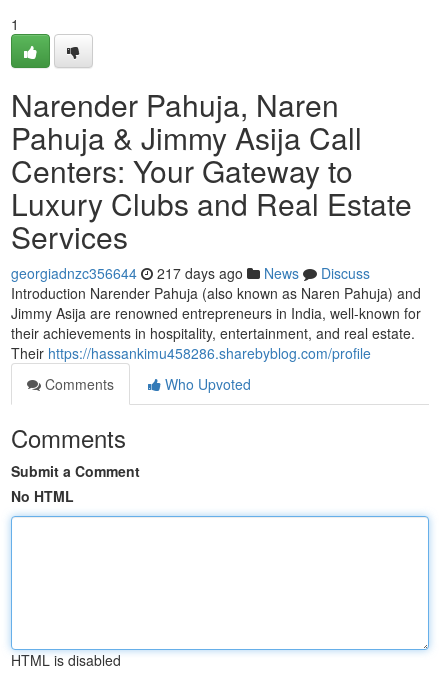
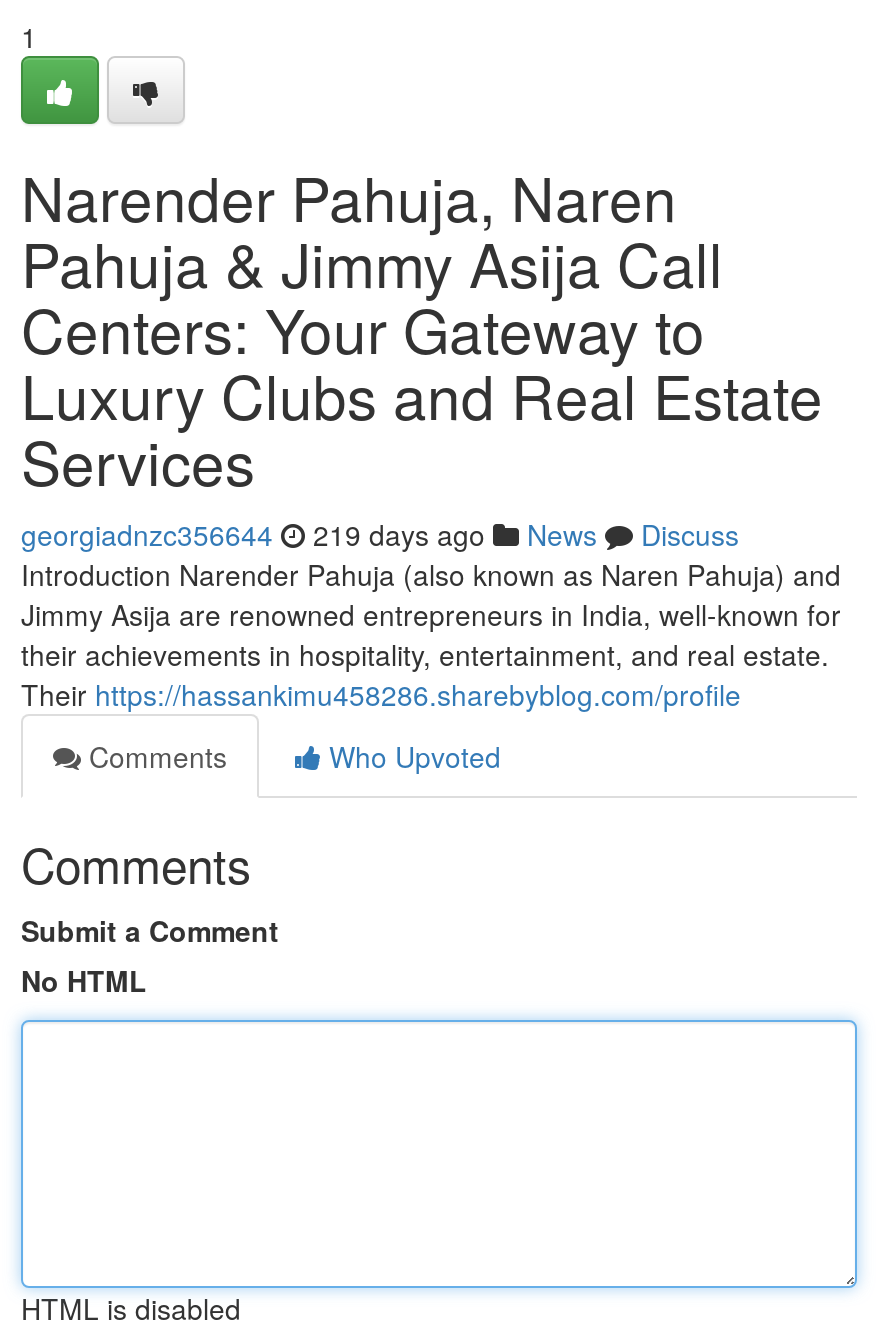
[11,263,370,283] georgiadnzc356644 217 days ago News Discuss -> [21,514,739,554] georgiadnzc356644 219 days ago News Discuss

